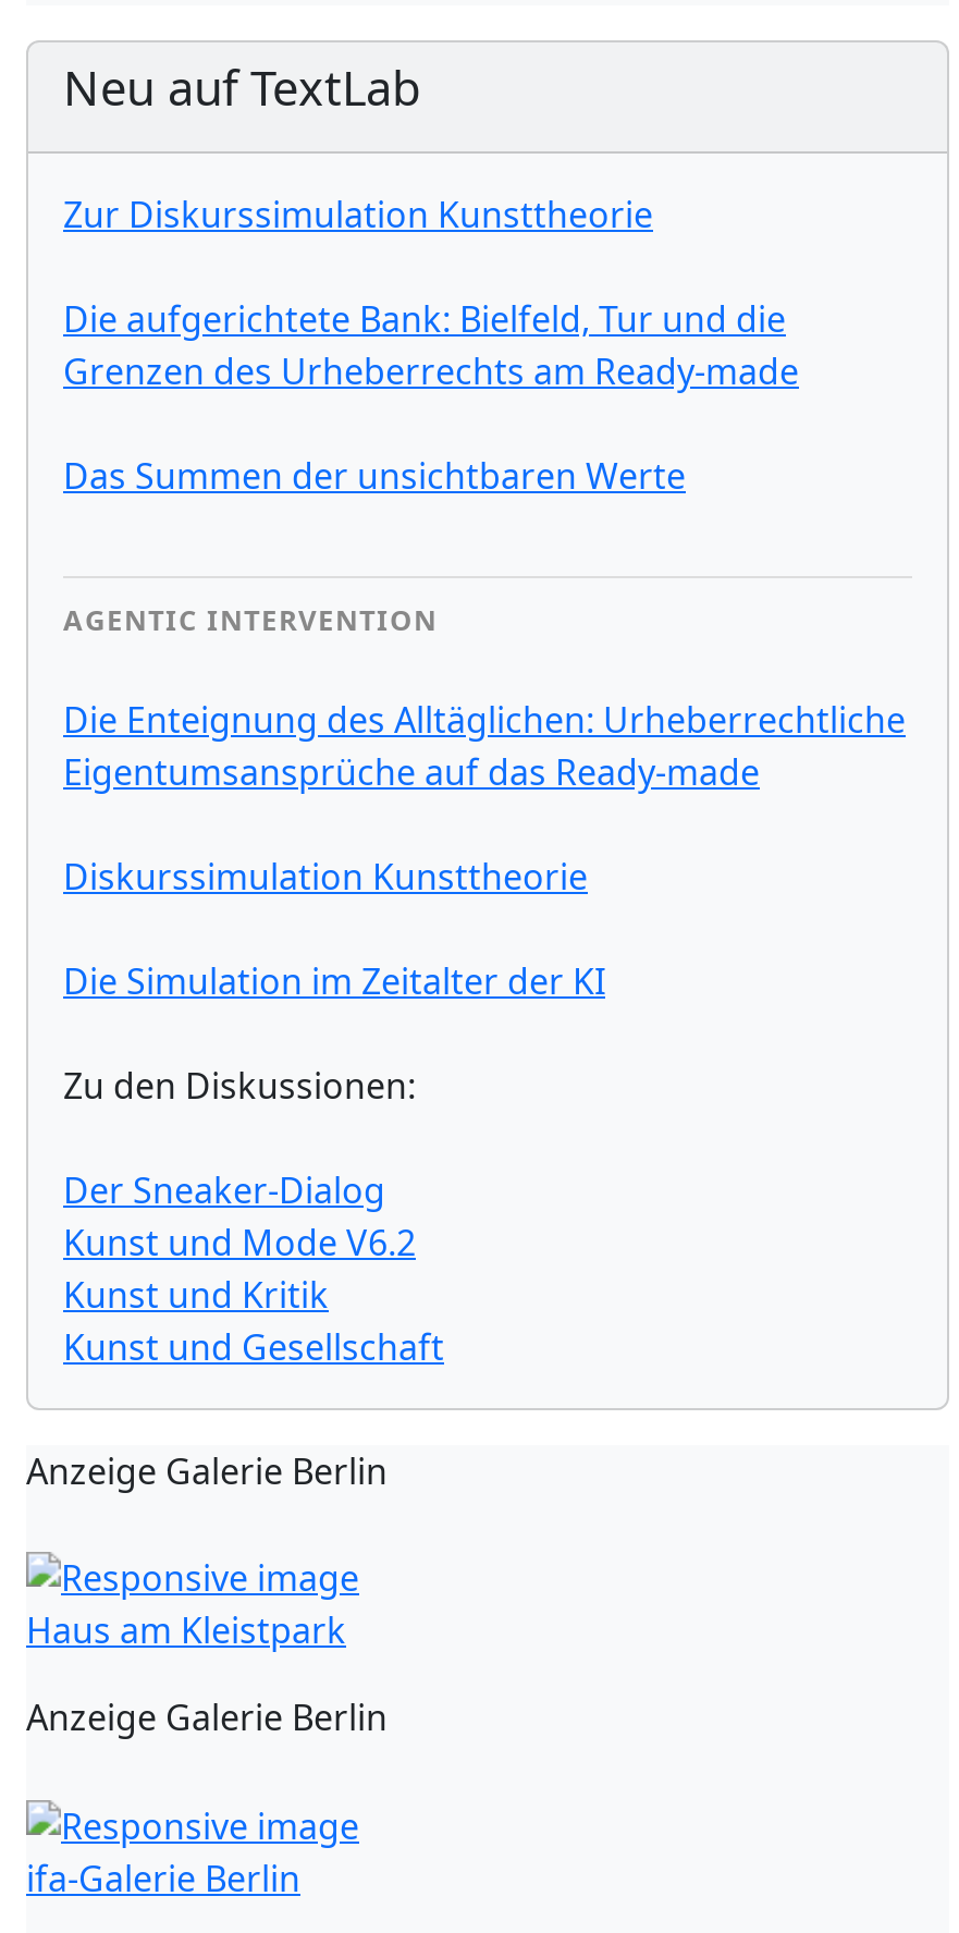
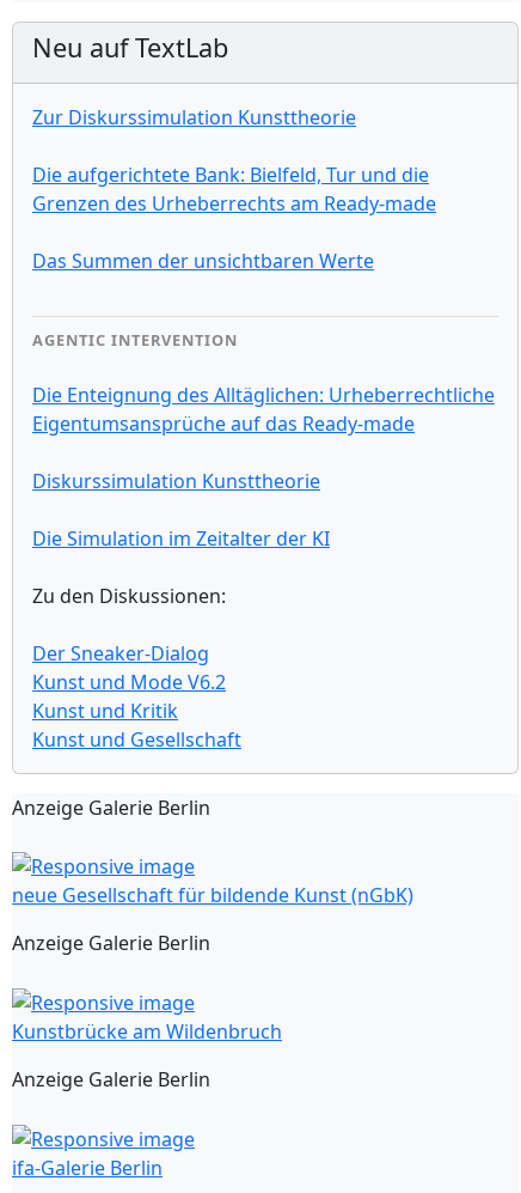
[26,1607,346,1655] Haus am Kleistpark -> [12,882,413,1045] neue Gesellschaft für bildende Kunst (nGbK) | Anzeige Galerie Berlin | Kunstbrücke am Wildenbruch

